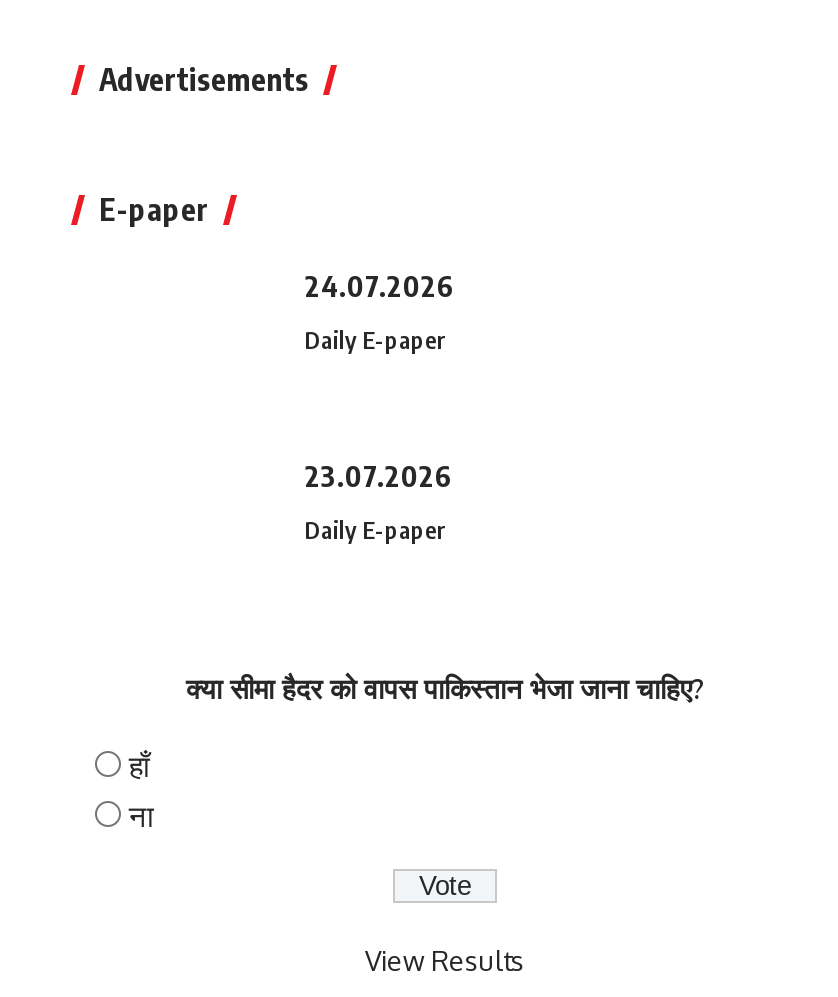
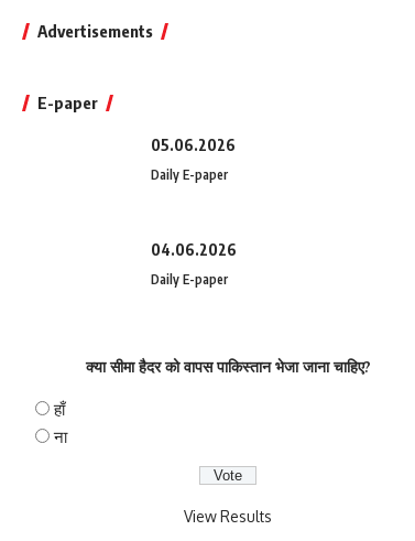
[305,268,455,302] 24.07.2026 -> [151,135,236,154] 05.06.2026
[305,458,453,492] 23.07.2026 -> [151,240,237,258] 04.06.2026

